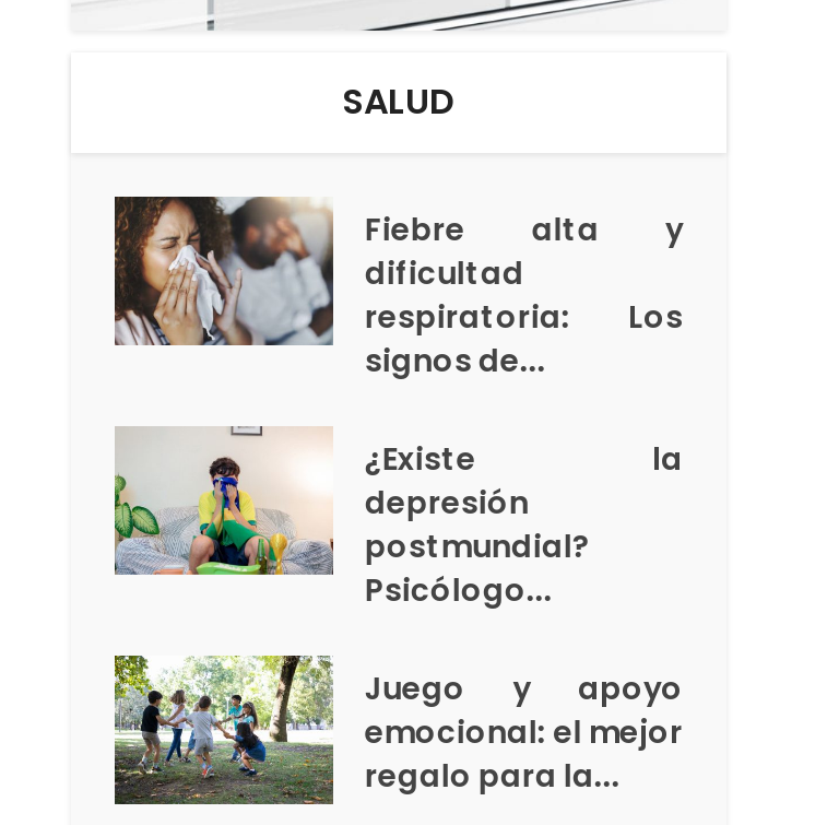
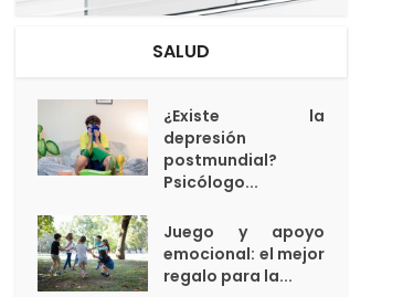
[113,195,683,383] [image] | Fiebre alta y | dificultad | respiratoria: Los | signos de... -> none

